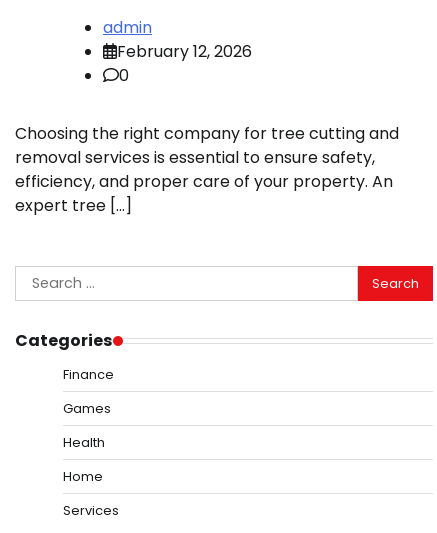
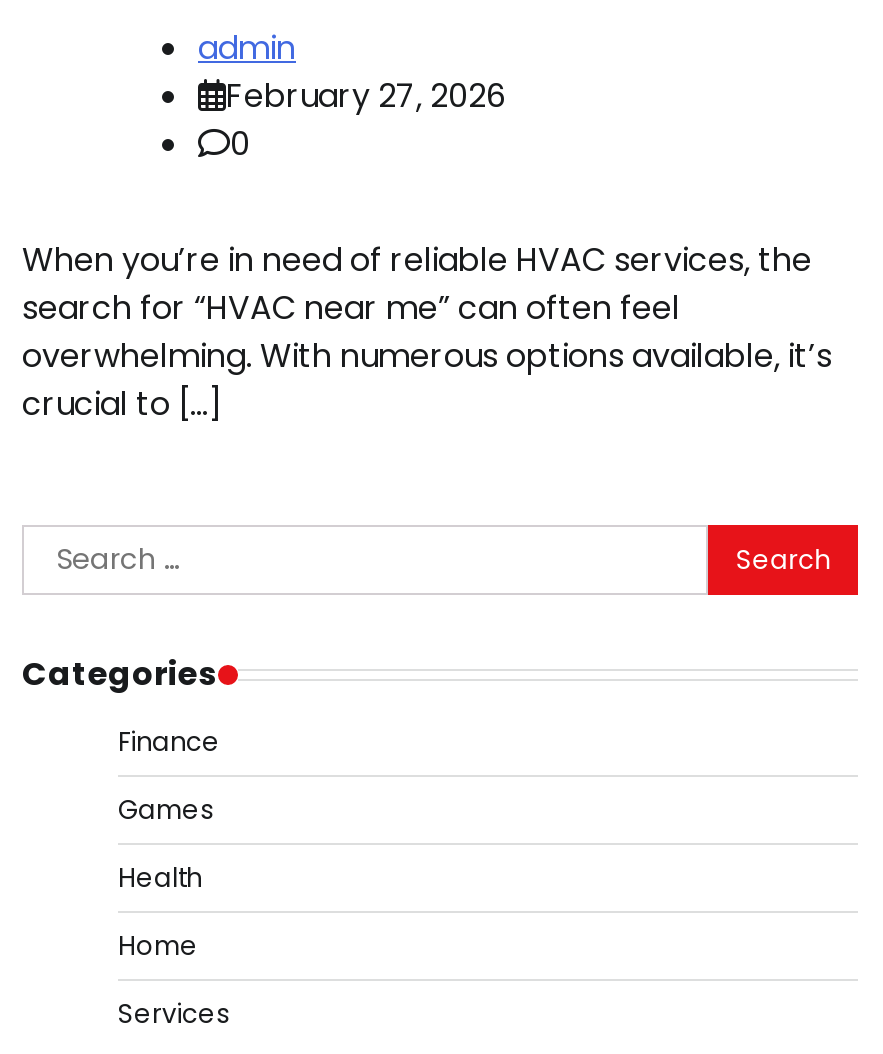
[117,40,252,63] February 12, 2026 -> [226,74,506,120] February 27, 2026
[15,122,399,217] Choosing the right company for tree cutting and | removal services is essential to ensure safety, | efficiency, and proper care of your property. An | expert tree […] -> [22,238,832,428] When you’re in need of reliable HVAC services, the | search for “HVAC near me” can often feel | overwhelming. With numerous options available, it’s | crucial to […]

